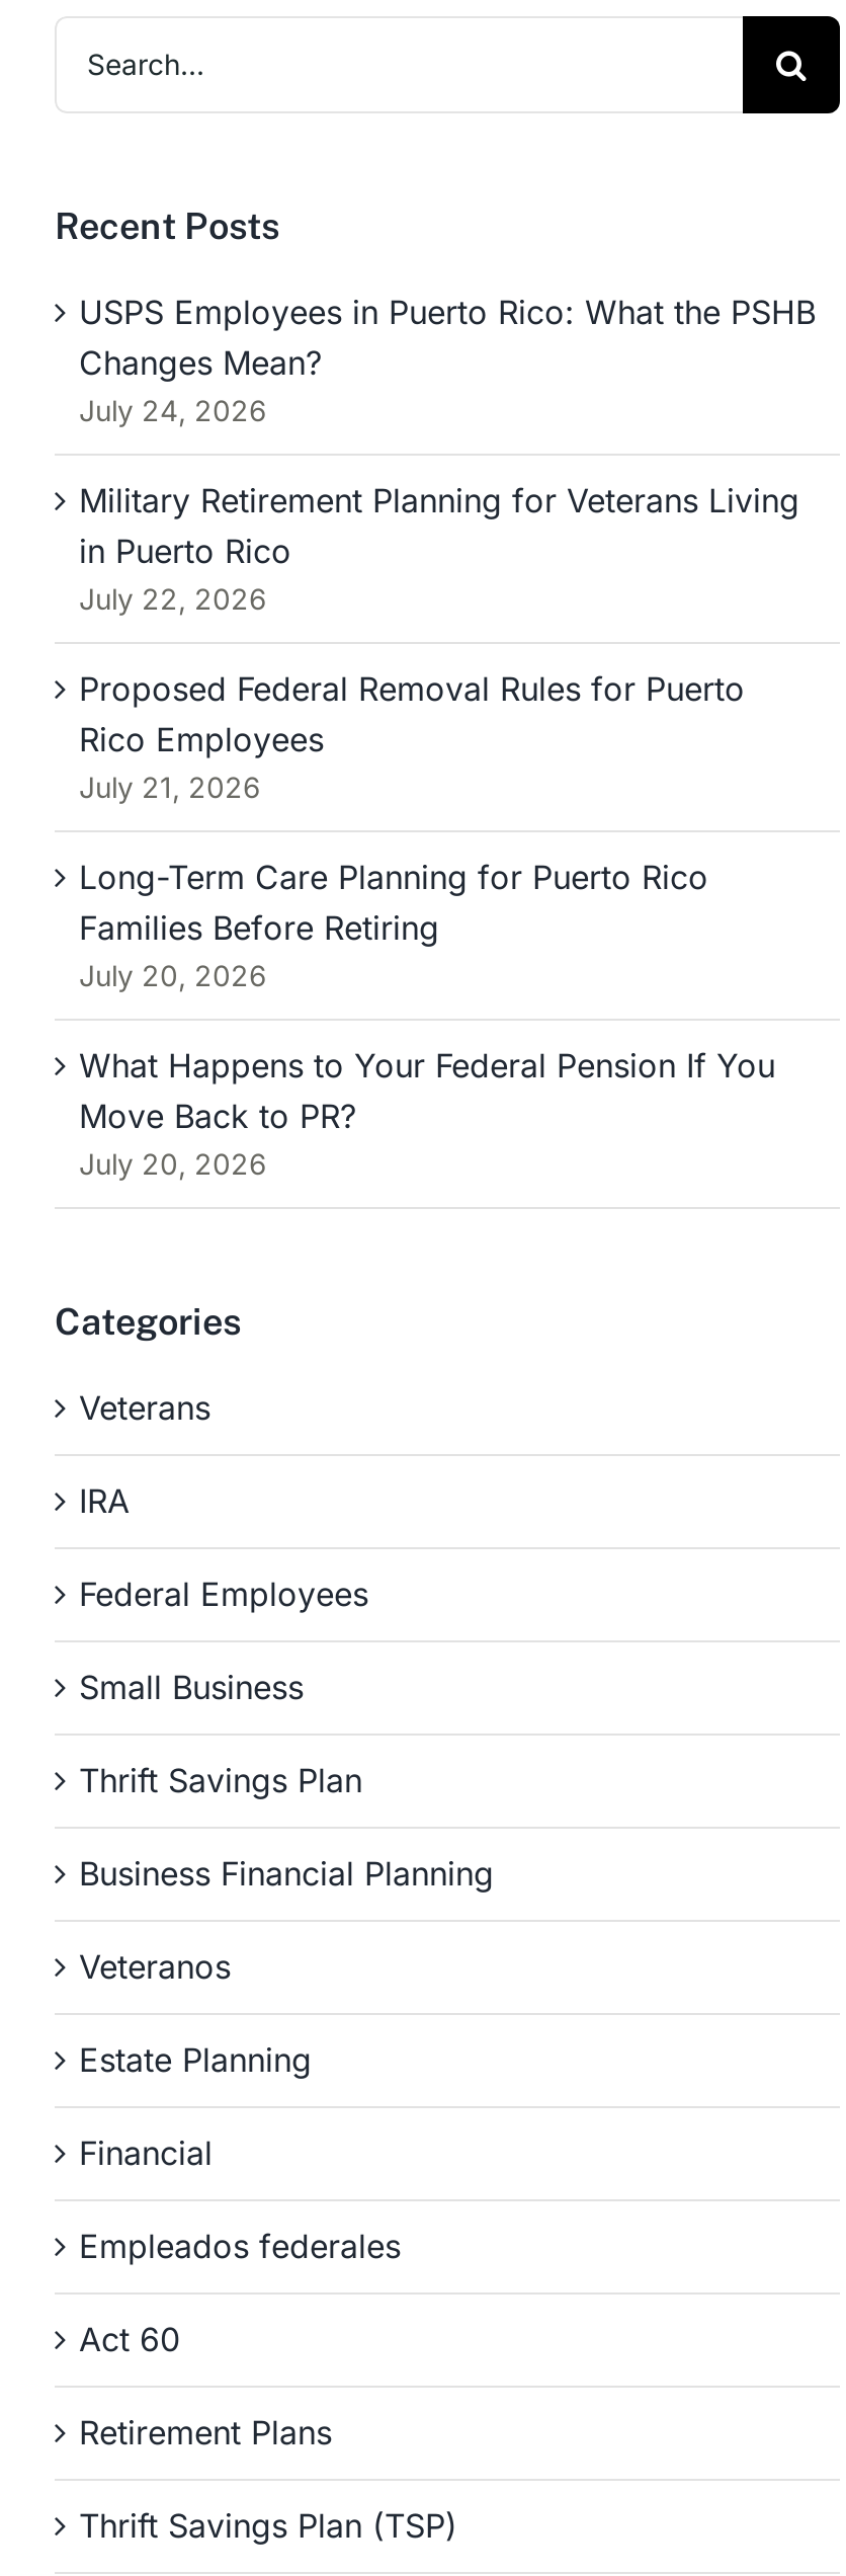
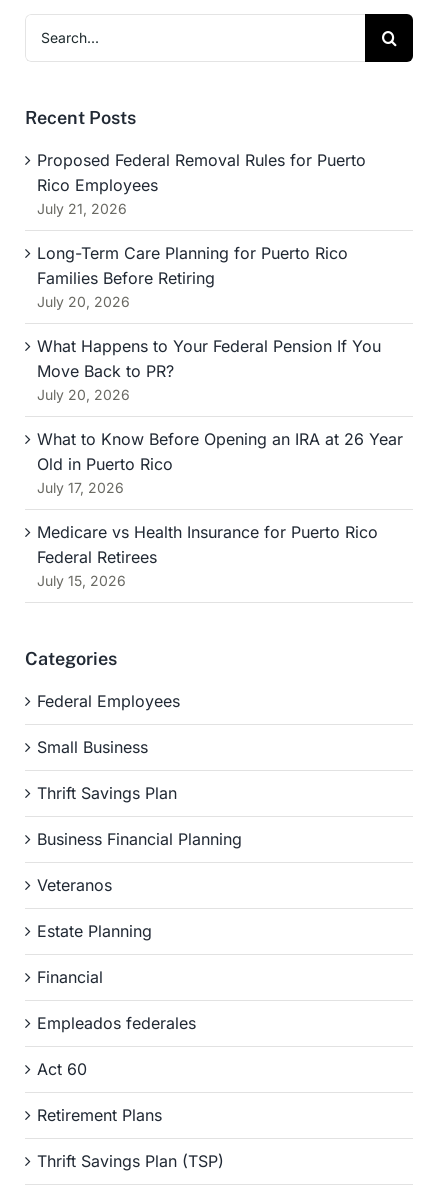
[79,291,816,615] USPS Employees in Puerto Rico: What the PSHB | Changes Mean? | July 24, 2026 | Military Retirement Planning for Veterans Living | in Puerto Rico | July 22, 2026 -> none
moved [79,668,775,1180] -> [37,150,381,403]: Proposed Federal Removal Rules for Puerto | Rico Employees | July 21, 2026 | ... | Move Back to PR? | July 20, 2026
none -> [37,429,403,589] What to Know Before Opening an IRA at 26 Year | Old in Puerto Rico | July 17, 2026 | Medicare vs Health Insurance for Puerto Rico | Federal Retirees | July 15, 2026
[79,1387,210,1520] Veterans | IRA -> none

